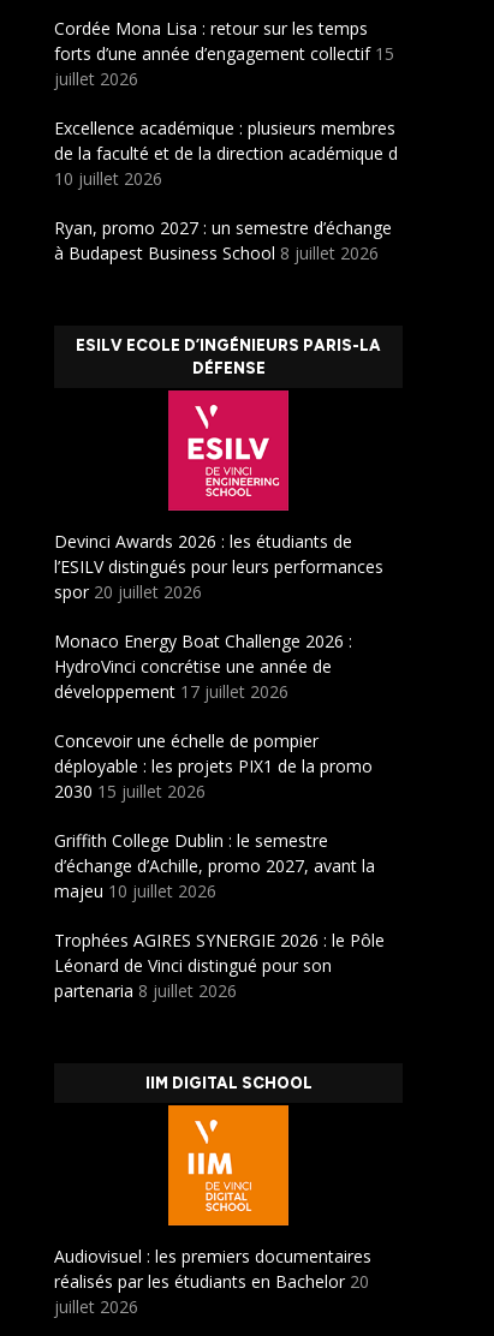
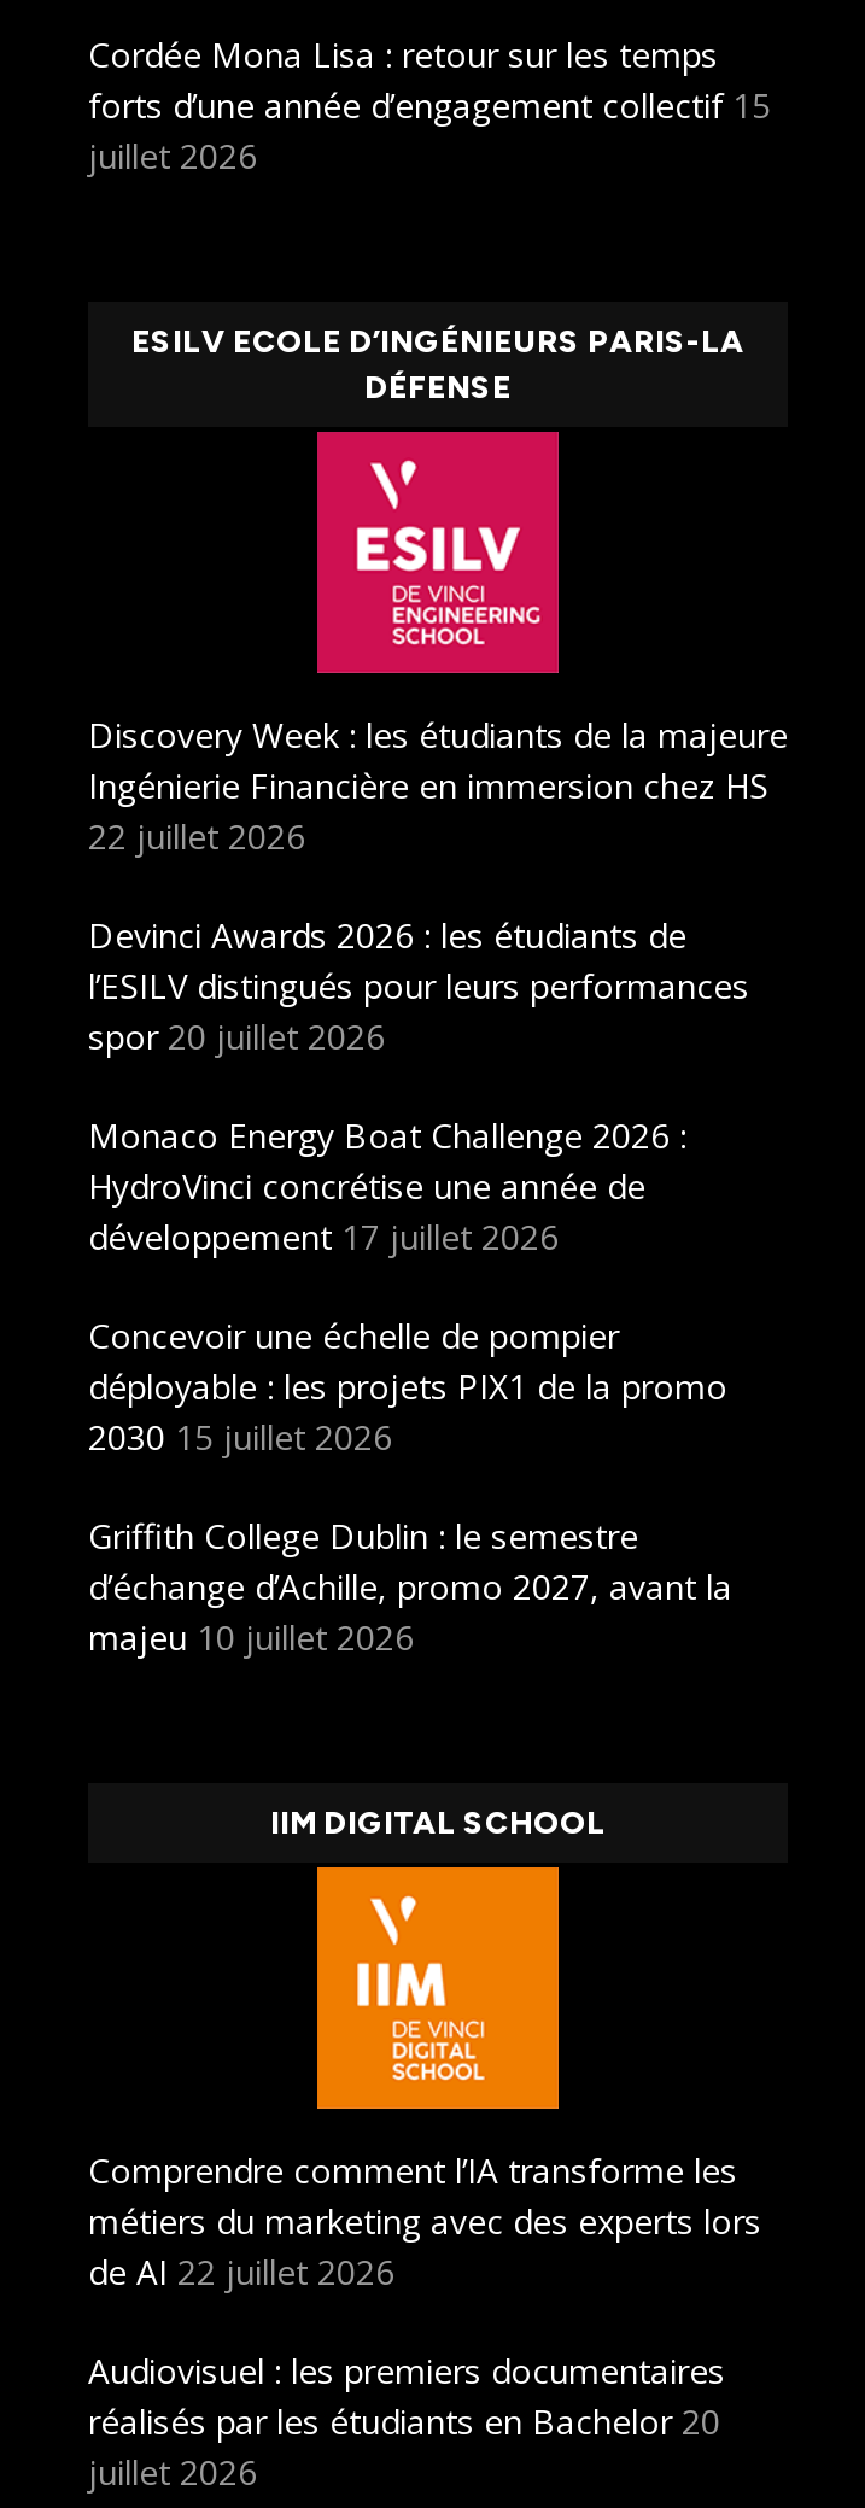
[54,117,398,265] Excellence académique : plusieurs membres | de la faculté et de la direction académique d | 10 juillet 2026 | Ryan, promo 2027 : un semestre d’échange | à Budapest Business School 8 juillet 2026 -> none
moved [76,337,381,377] -> [131,324,744,406]: ESILV ECOLE D’INGÉNIEURS PARIS-LA | DÉFENSE
none -> [88,712,788,859] Discovery Week : les étudiants de la majeure | Ingénierie Financière en immersion chez HS | 22 juillet 2026
moved [191,435,266,499] -> [363,521,513,649]: [image]
[54,929,385,1002] Trophées AGIRES SYNERGIE 2026 : le Pôle | Léonard de Vinci distingué pour son | partenaria 8 juillet 2026 -> none
moved [145,1074,312,1092] -> [270,1805,606,1841]: IIM DIGITAL SCHOOL
none -> [88,2148,761,2295] Comprendre comment l’IA transforme les | métiers du marketing avec des experts lors | de AI 22 juillet 2026
moved [202,1150,251,1213] -> [385,1957,484,2085]: [image]

